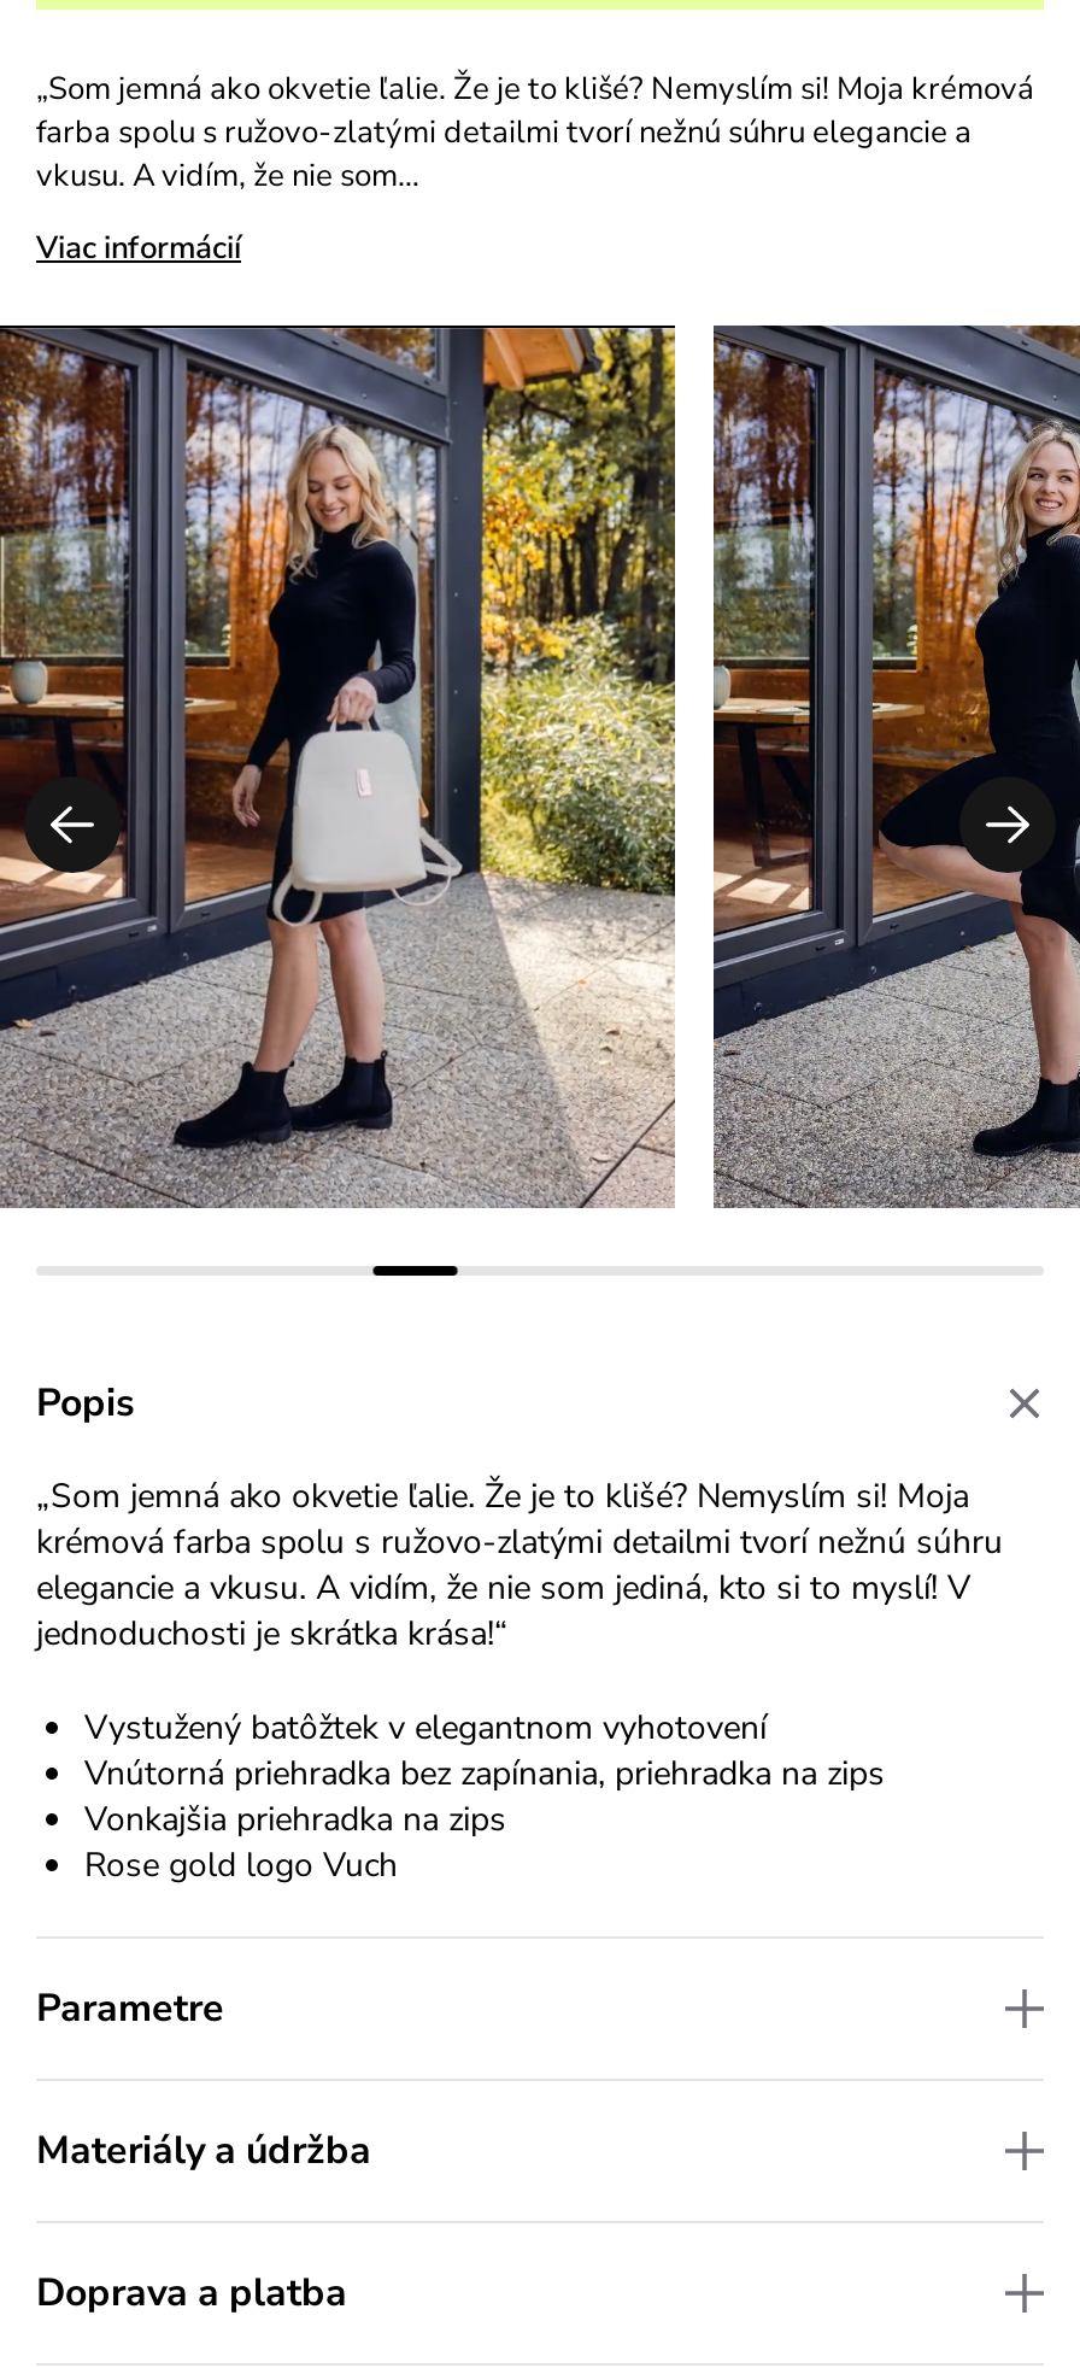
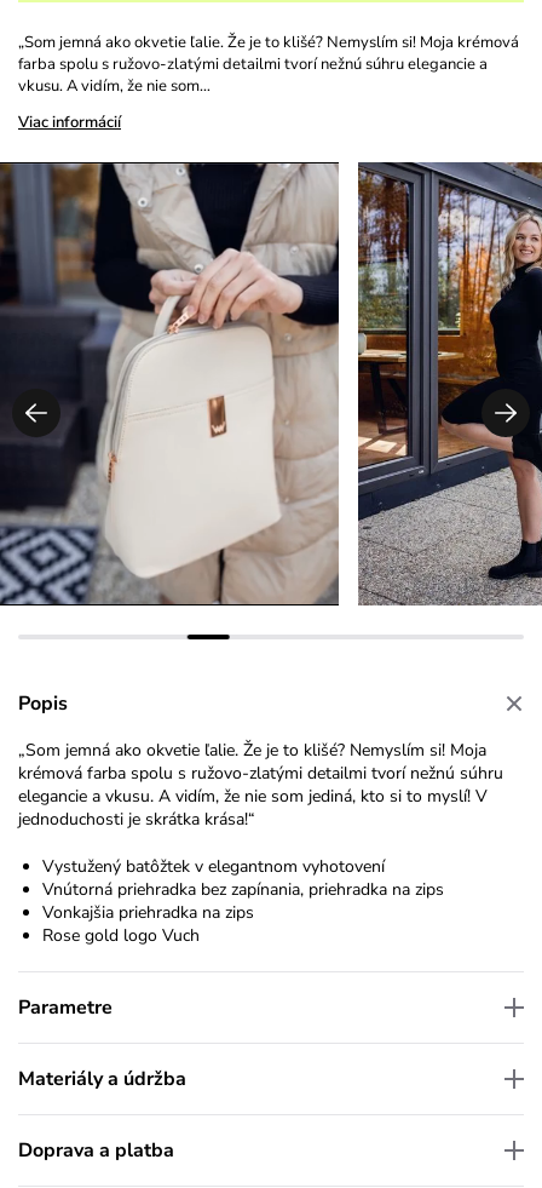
[7,326,675,1208] [image] -> [4,162,339,607] [image]

